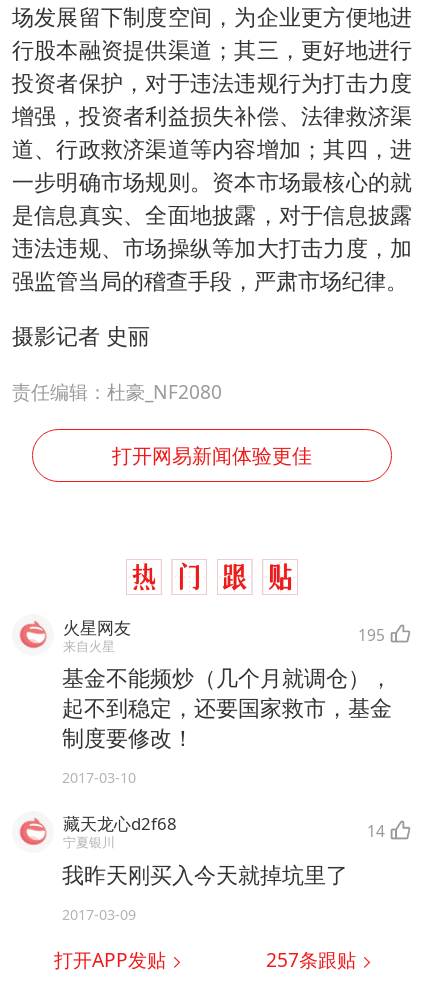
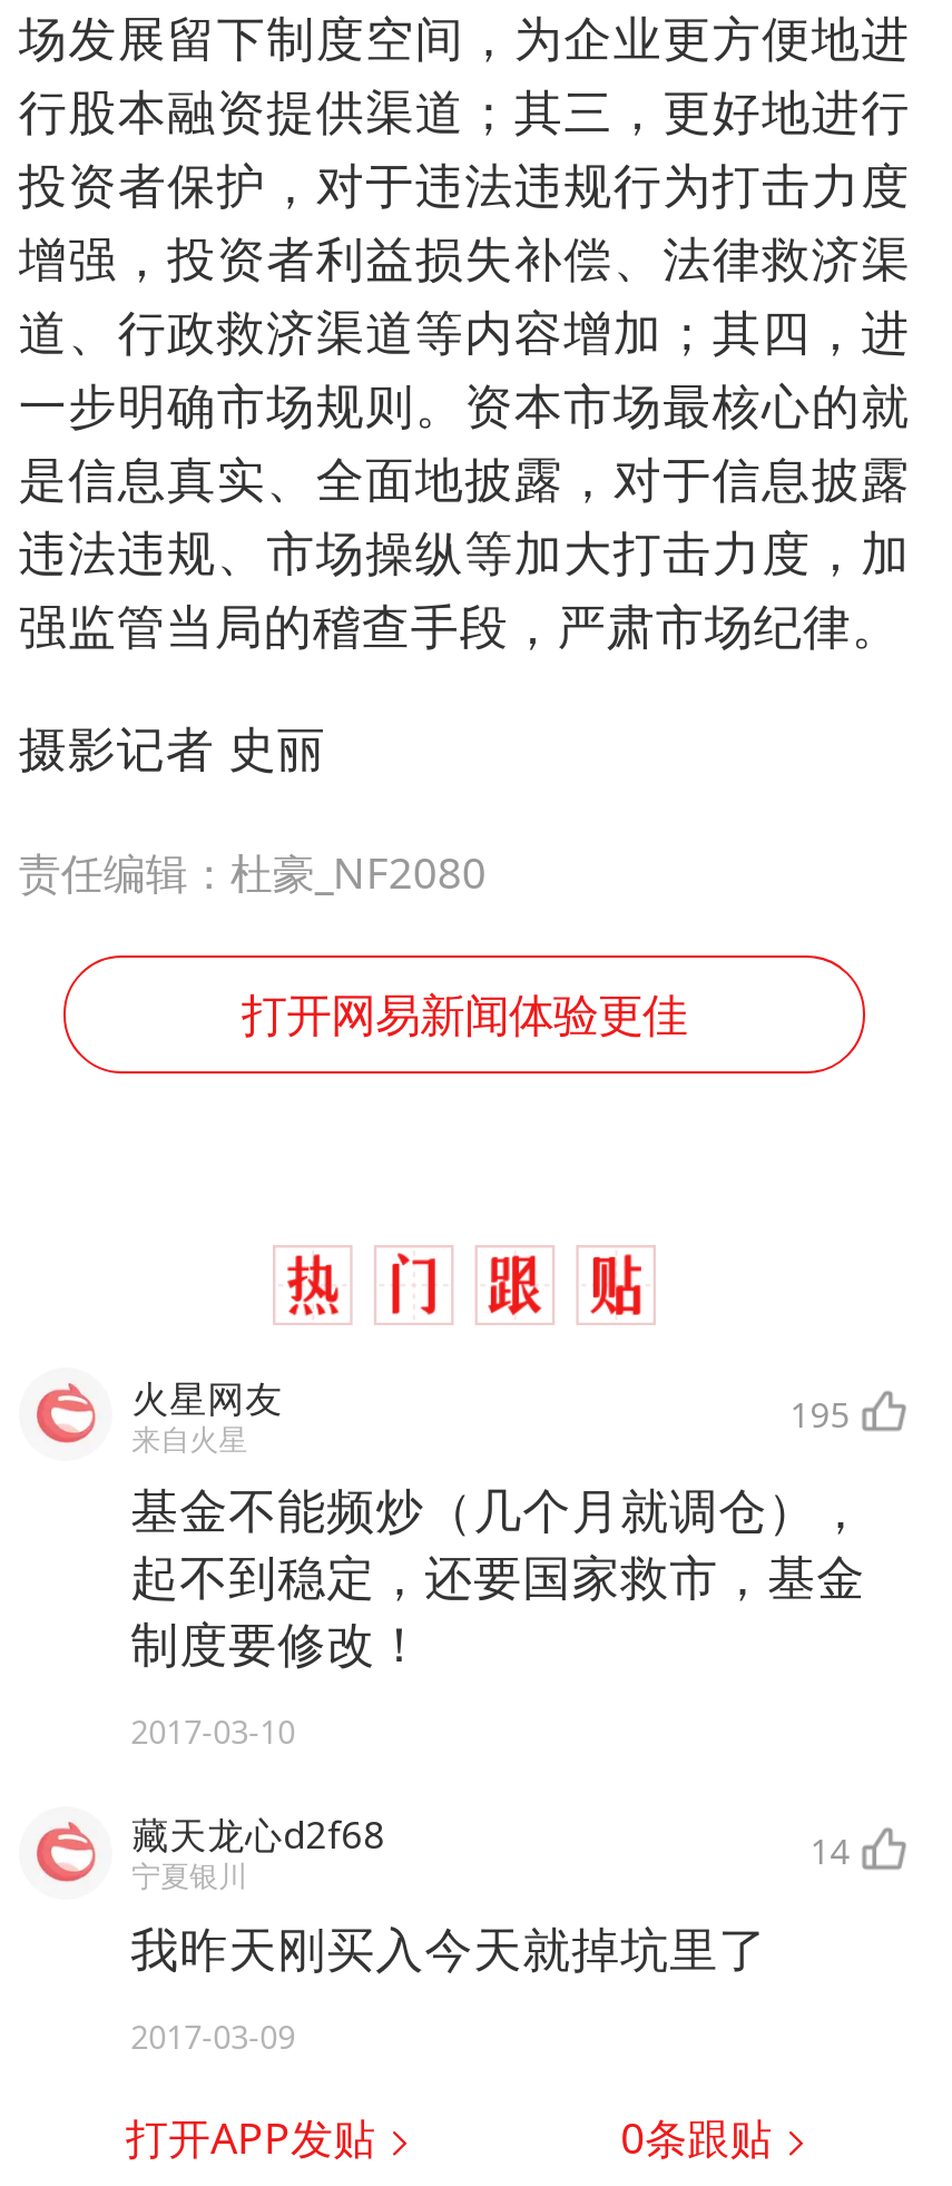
[266,947,361,973] 257条跟贴 -> [620,2110,783,2168] 0条跟贴

